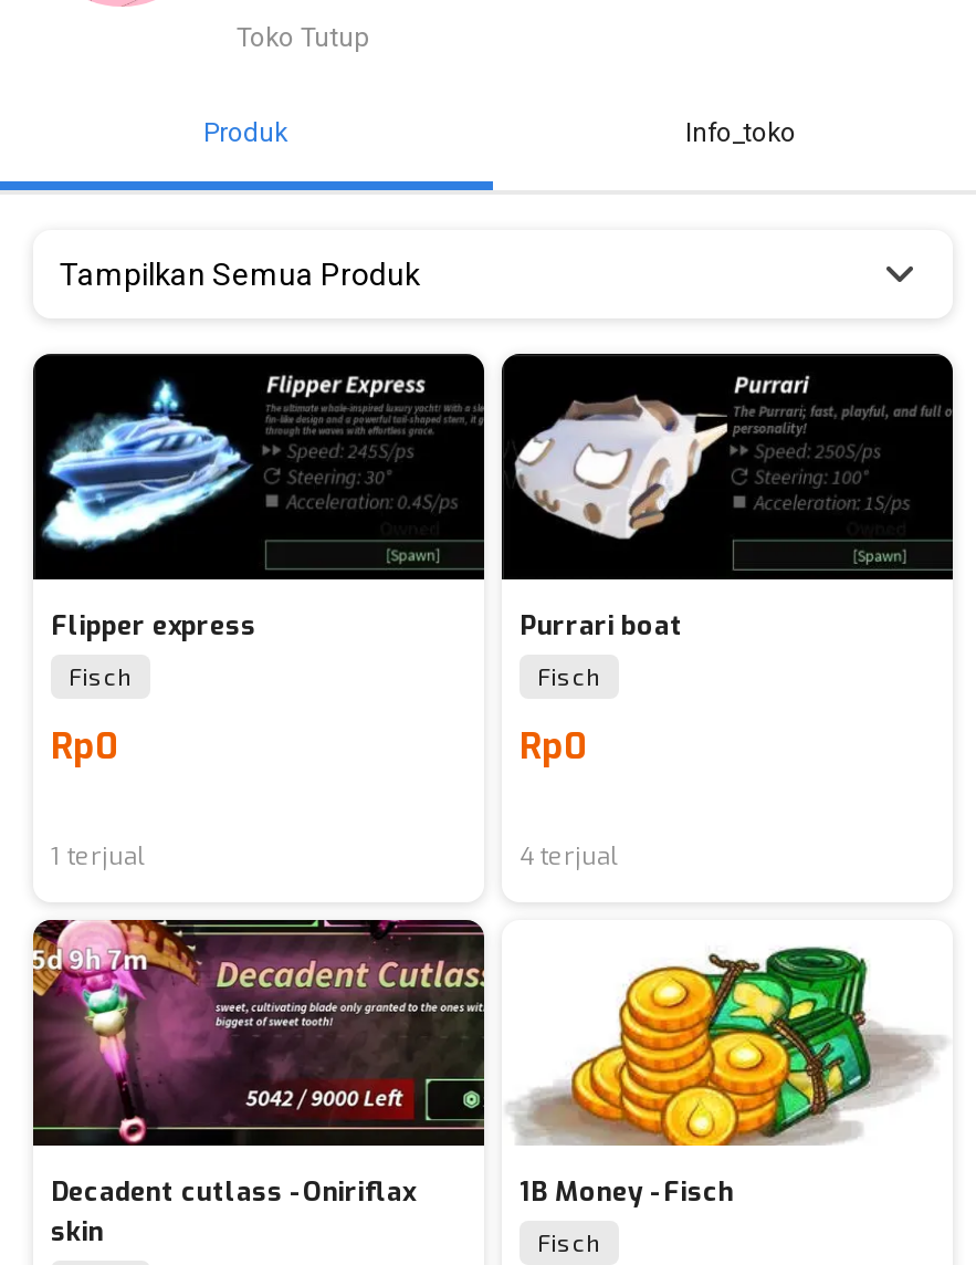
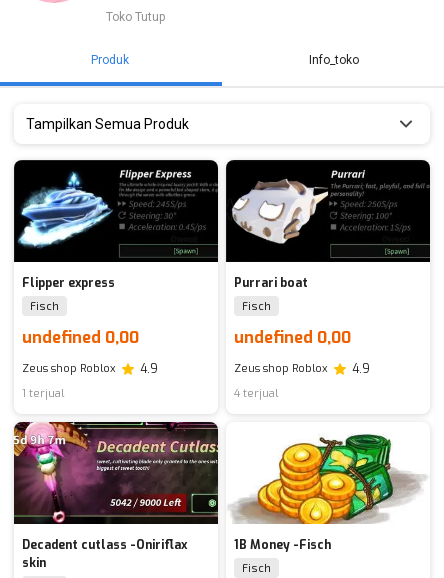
[51,723,117,770] Rp0 -> [22,327,158,377] undefined 0,00 | Zeus shop Roblox | 4.9
[520,723,586,770] Rp0 -> [234,327,370,377] undefined 0,00 | Zeus shop Roblox | 4.9

